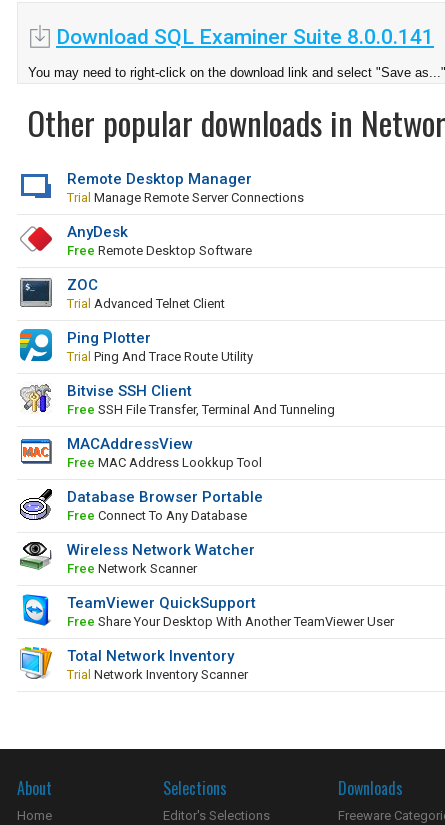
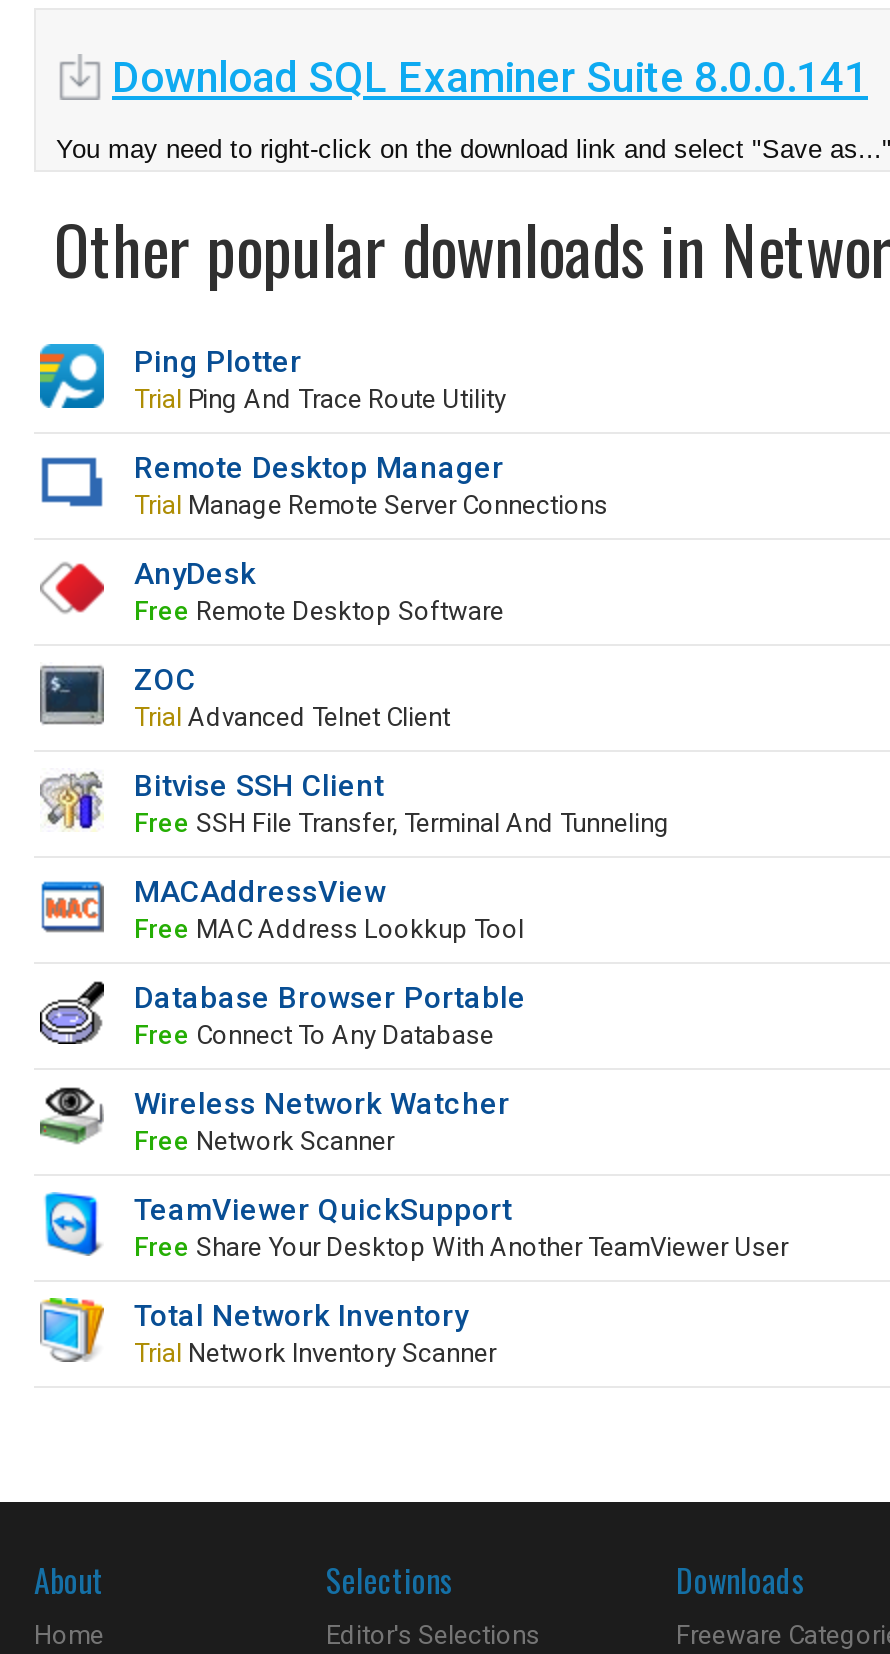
moved [67,170,304,311] -> [134,450,608,732]: Remote Desktop Manager | Trial Manage Remote Server Connections | AnyDesk | Free Remote Desktop Software | ZOC | Trial Advanced Telnet Client
moved [19,328,253,364] -> [38,342,506,414]: [image] | Ping Plotter | Trial Ping And Trace Route Utility

